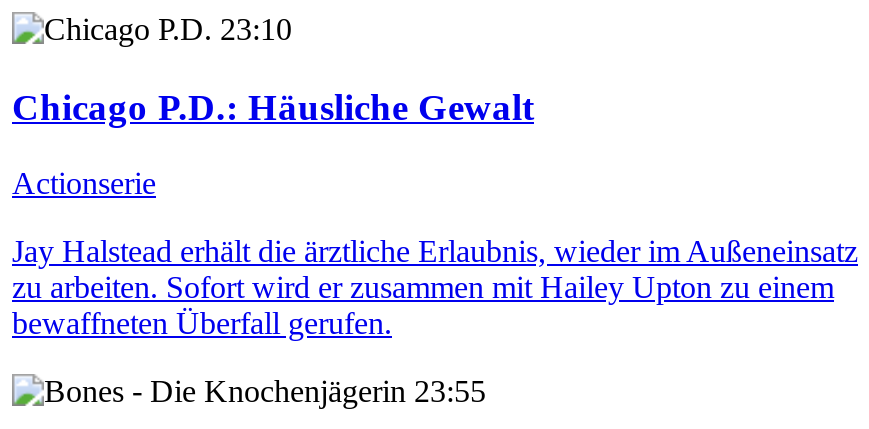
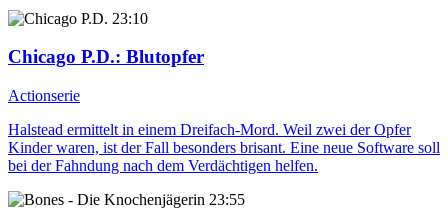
[12,85,534,127] Chicago P.D.: Häusliche Gewalt -> [8,46,204,67] Chicago P.D.: Blutopfer
[12,235,858,341] Jay Halstead erhält die ärztliche Erlaubnis, wieder im Außeneinsatz | zu arbeiten. Sofort wird er zusammen mit Hailey Upton zu einem | bewaffneten Überfall gerufen. -> [8,121,440,174] Halstead ermittelt in einem Dreifach-Mord. Weil zwei der Opfer | Kinder waren, ist der Fall besonders brisant. Eine neue Software soll | bei der Fahndung nach dem Verdächtigen helfen.

